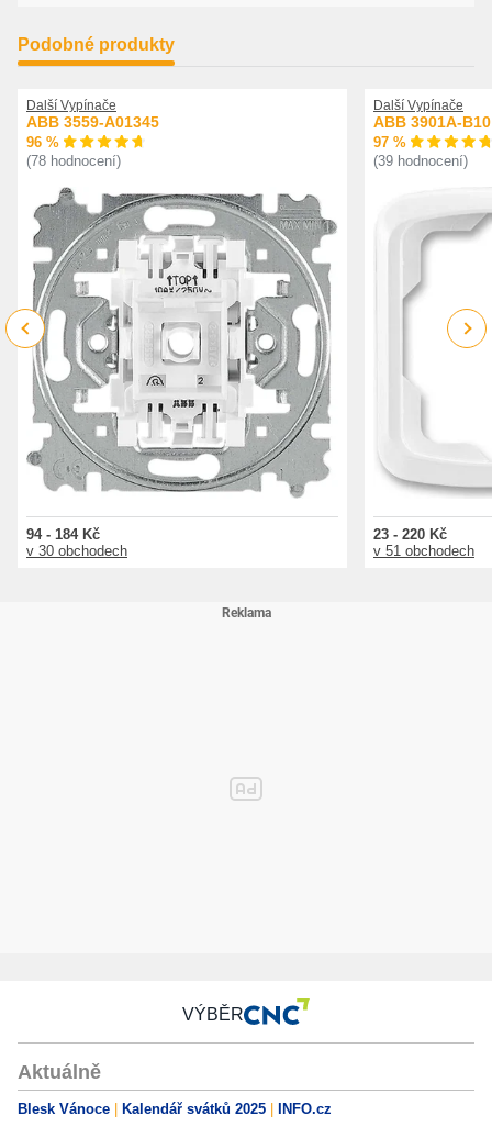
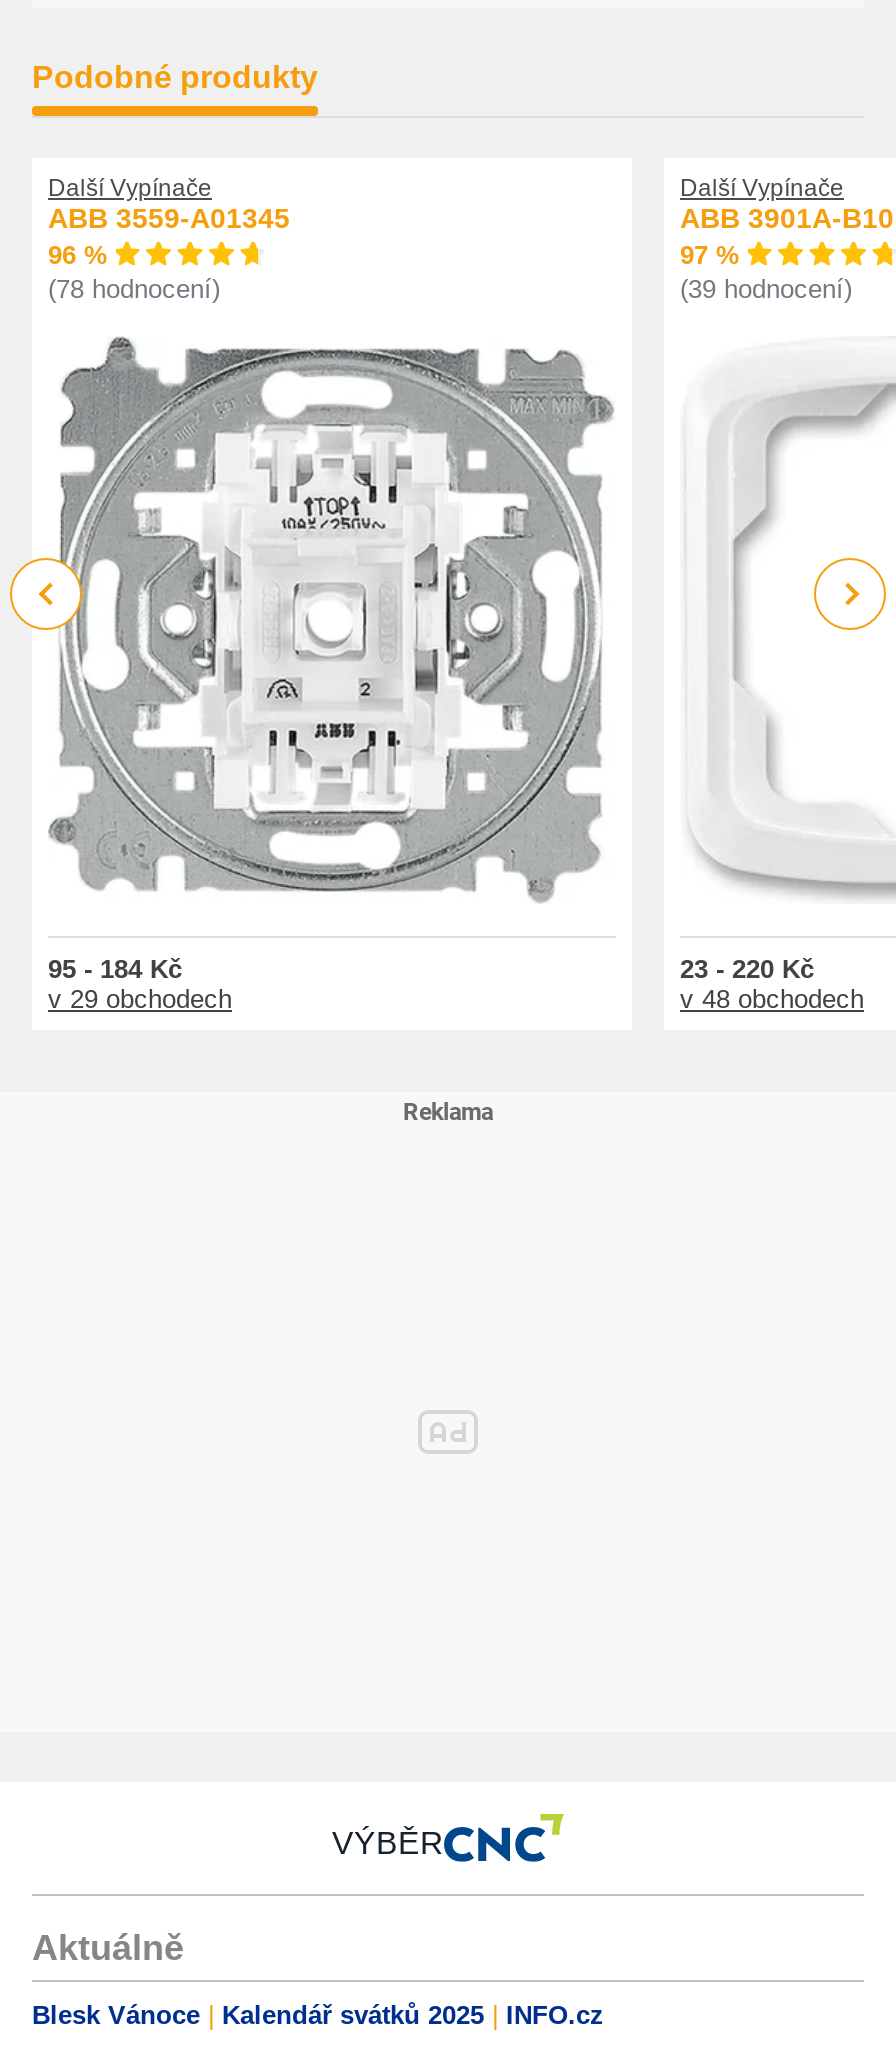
[26,526,100,543] 94 - 184 Kč -> [48,954,182,984] 95 - 184 Kč
[26,543,127,559] v 30 obchodech -> [48,984,232,1014] v 29 obchodech
[373,543,474,559] v 51 obchodech -> [680,984,864,1014] v 48 obchodech

